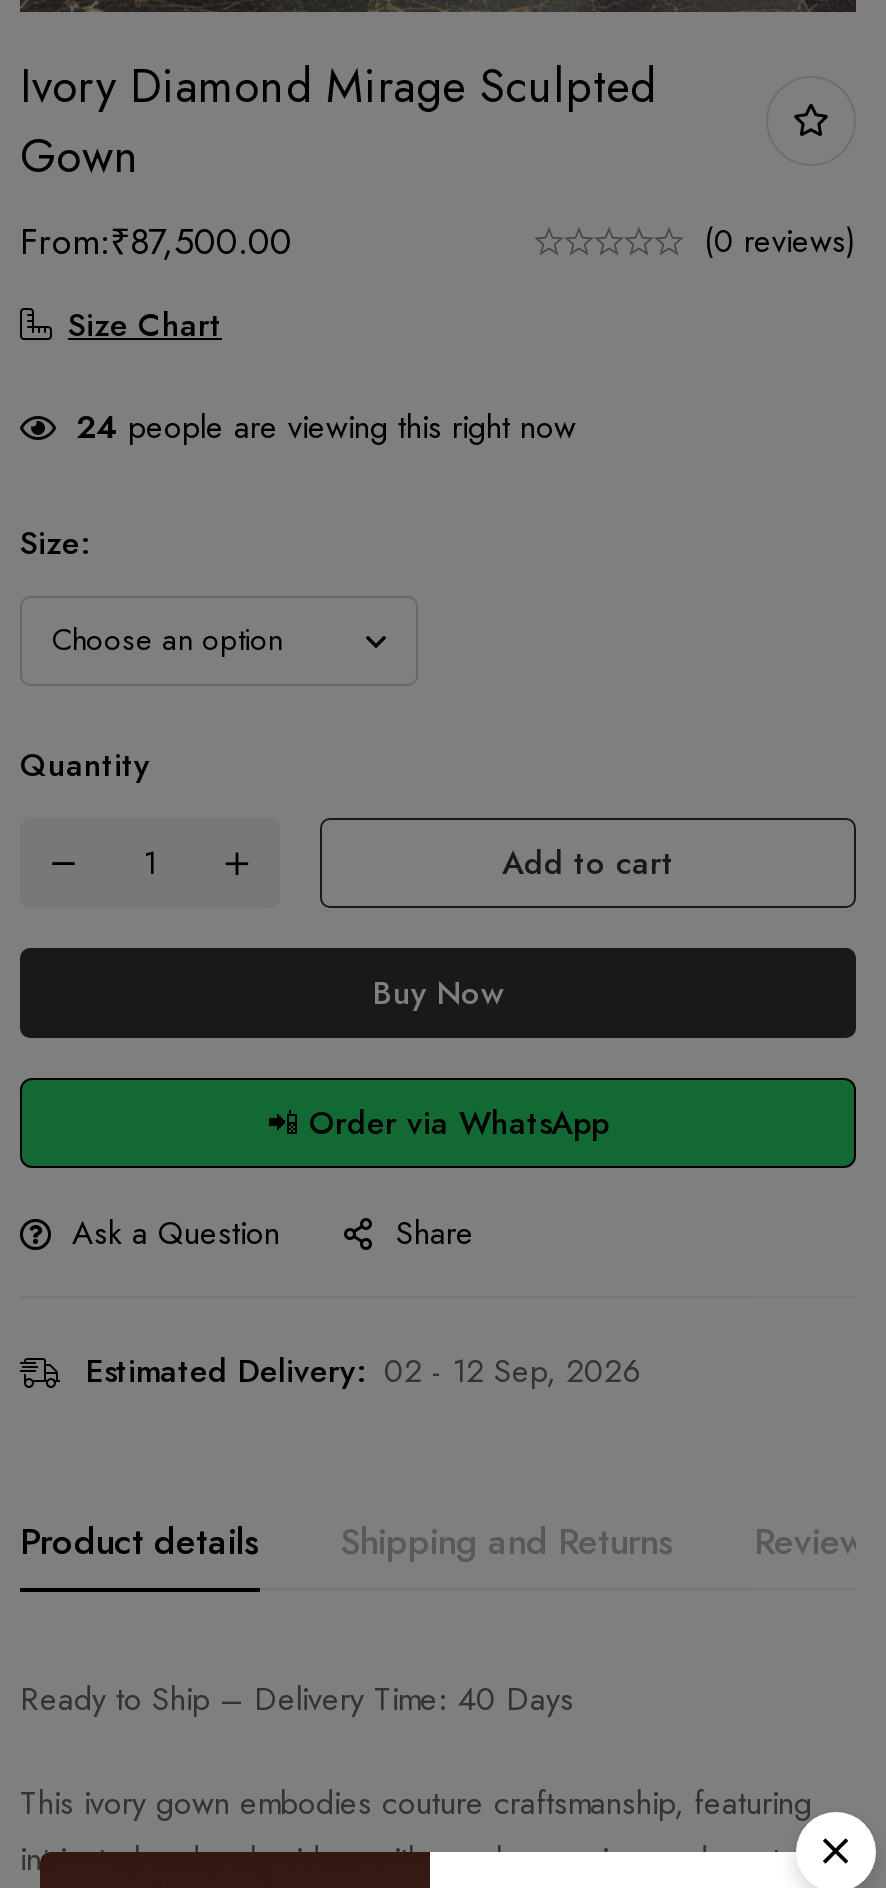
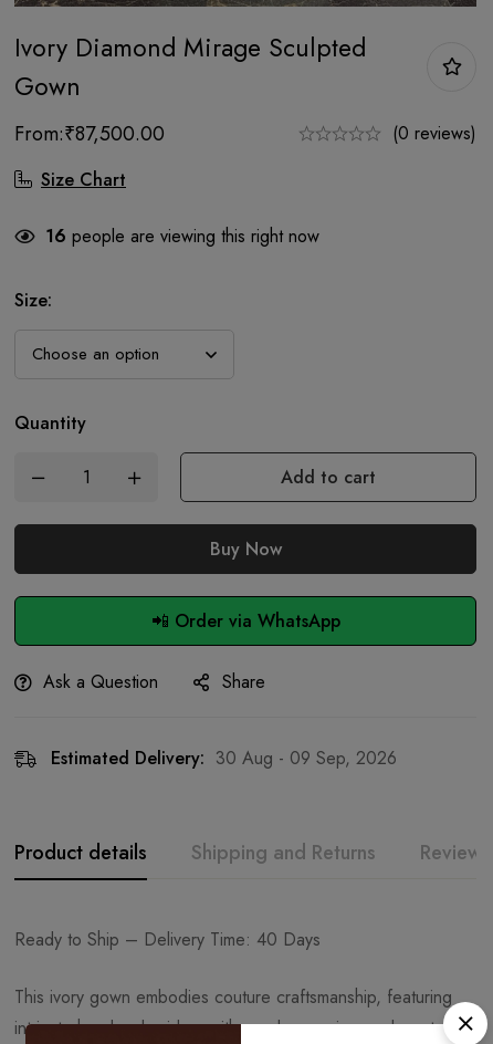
[76,404,576,450] 24 people are viewing this right now -> [45,224,319,249] 16 people are viewing this right now
[86,1348,640,1394] Estimated Delivery: 02 - 12 Sep, 2026 -> [51,746,397,771] Estimated Delivery: 30 Aug - 09 Sep, 2026

